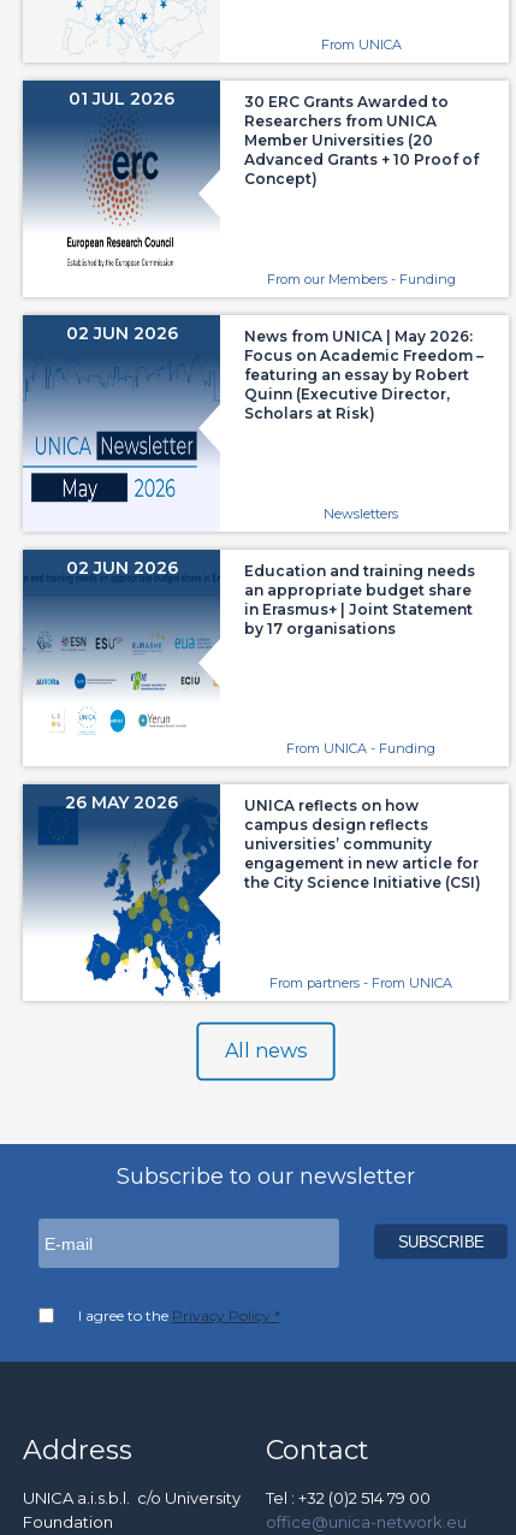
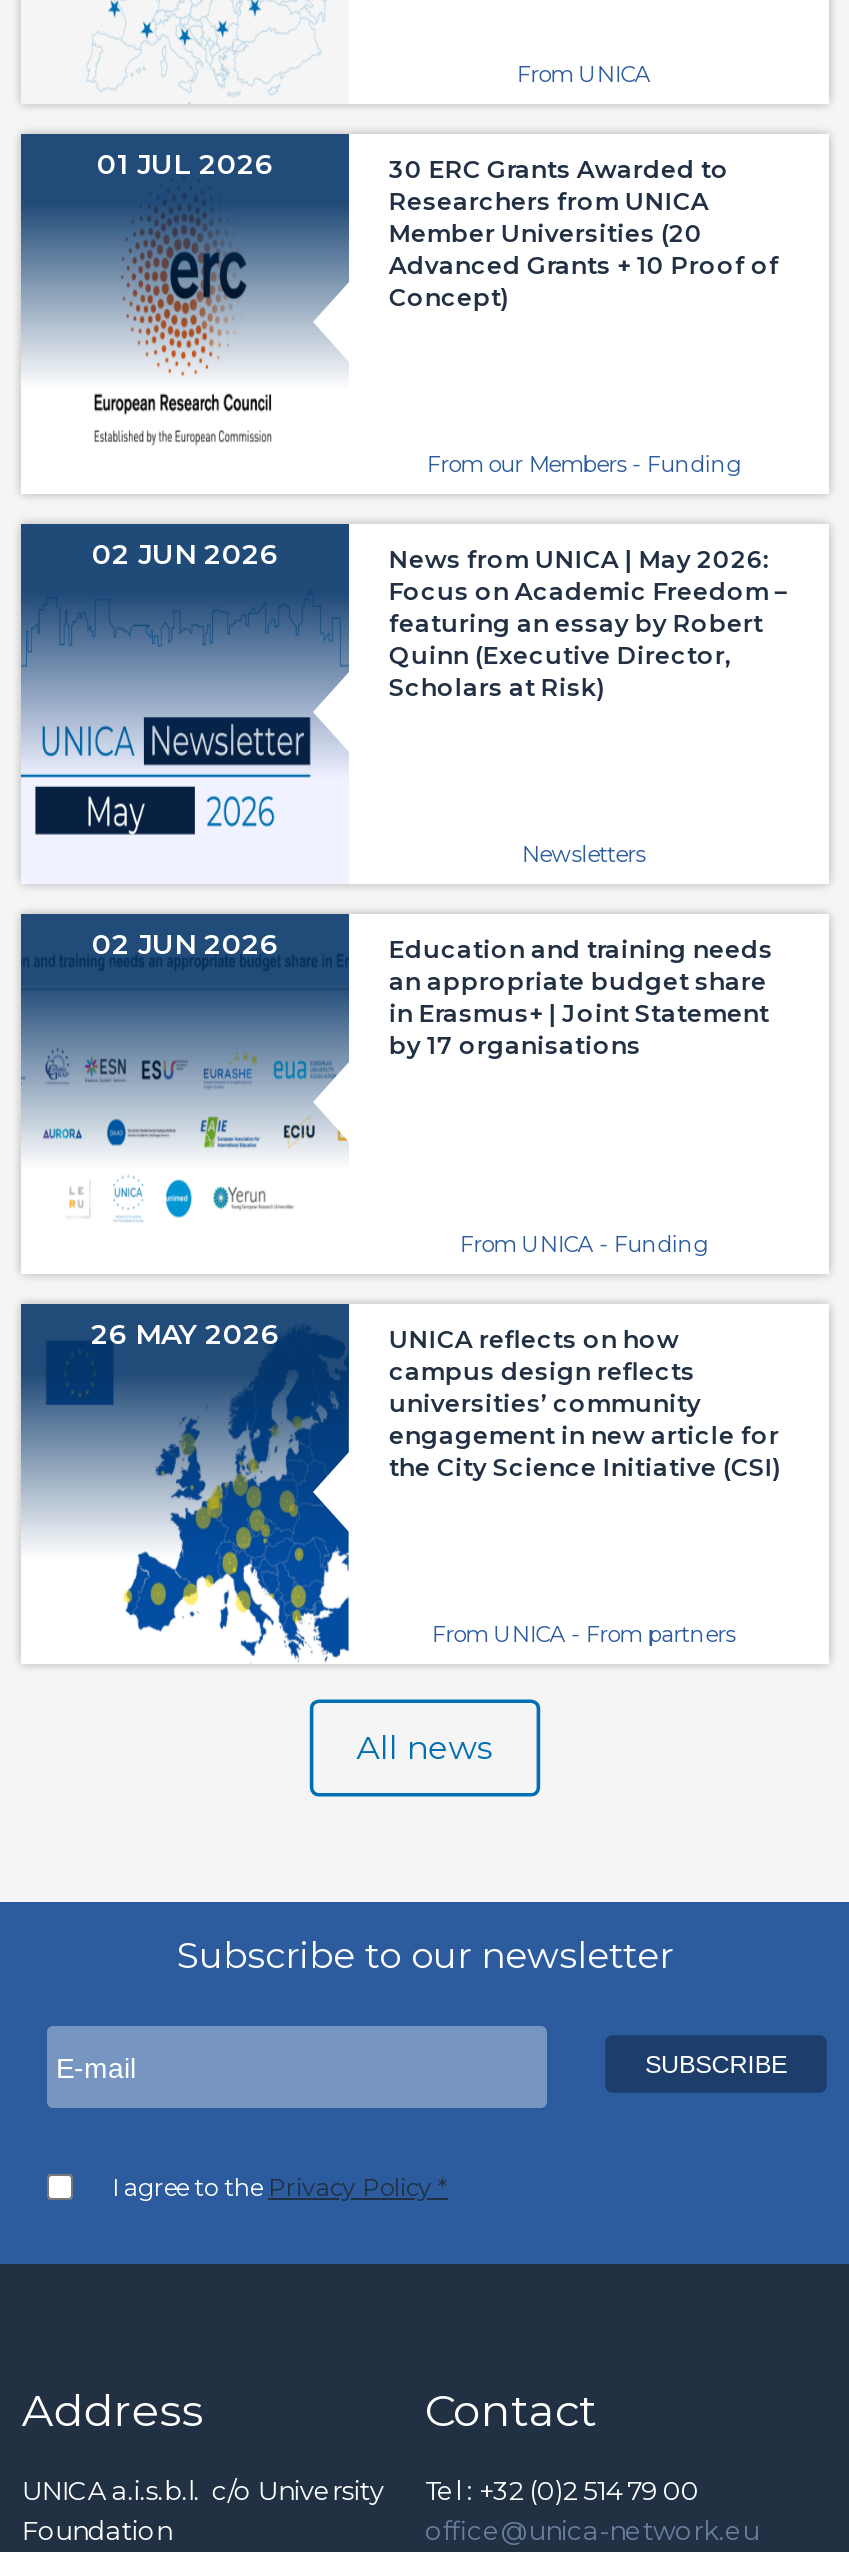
[270,974,452,991] From partners - From UNICA -> [431,1620,735,1648] From UNICA - From partners

